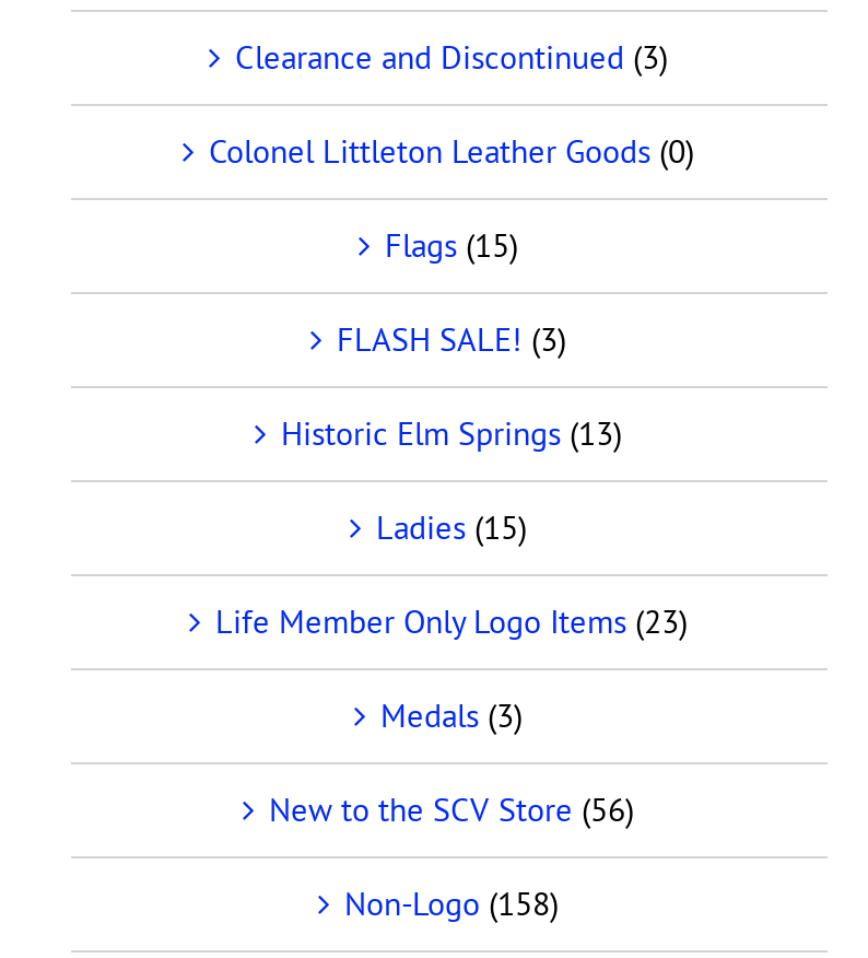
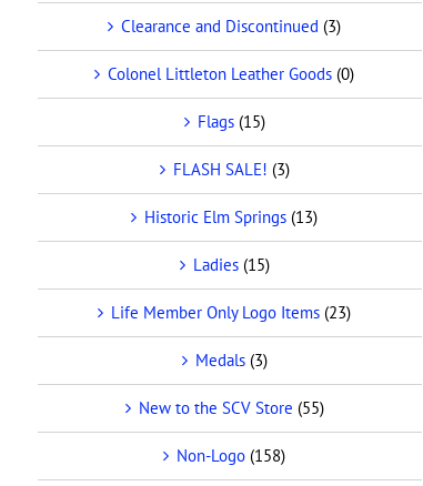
[269,789,634,830] New to the SCV Store (56) -> [138,397,324,418] New to the SCV Store (55)

